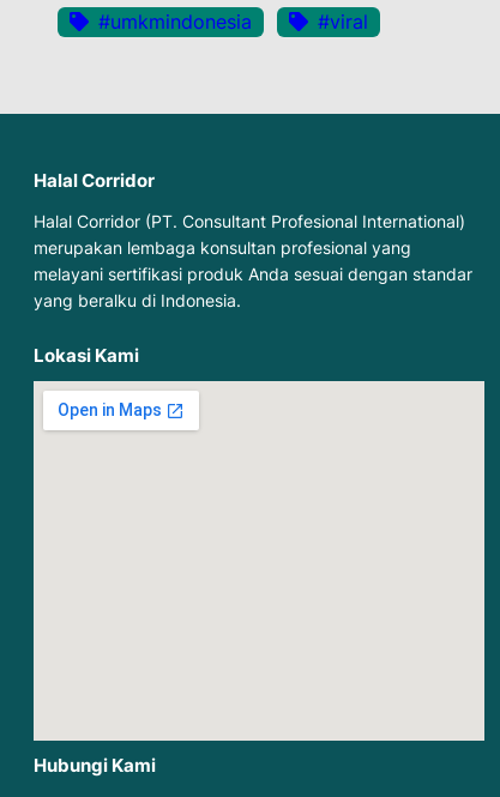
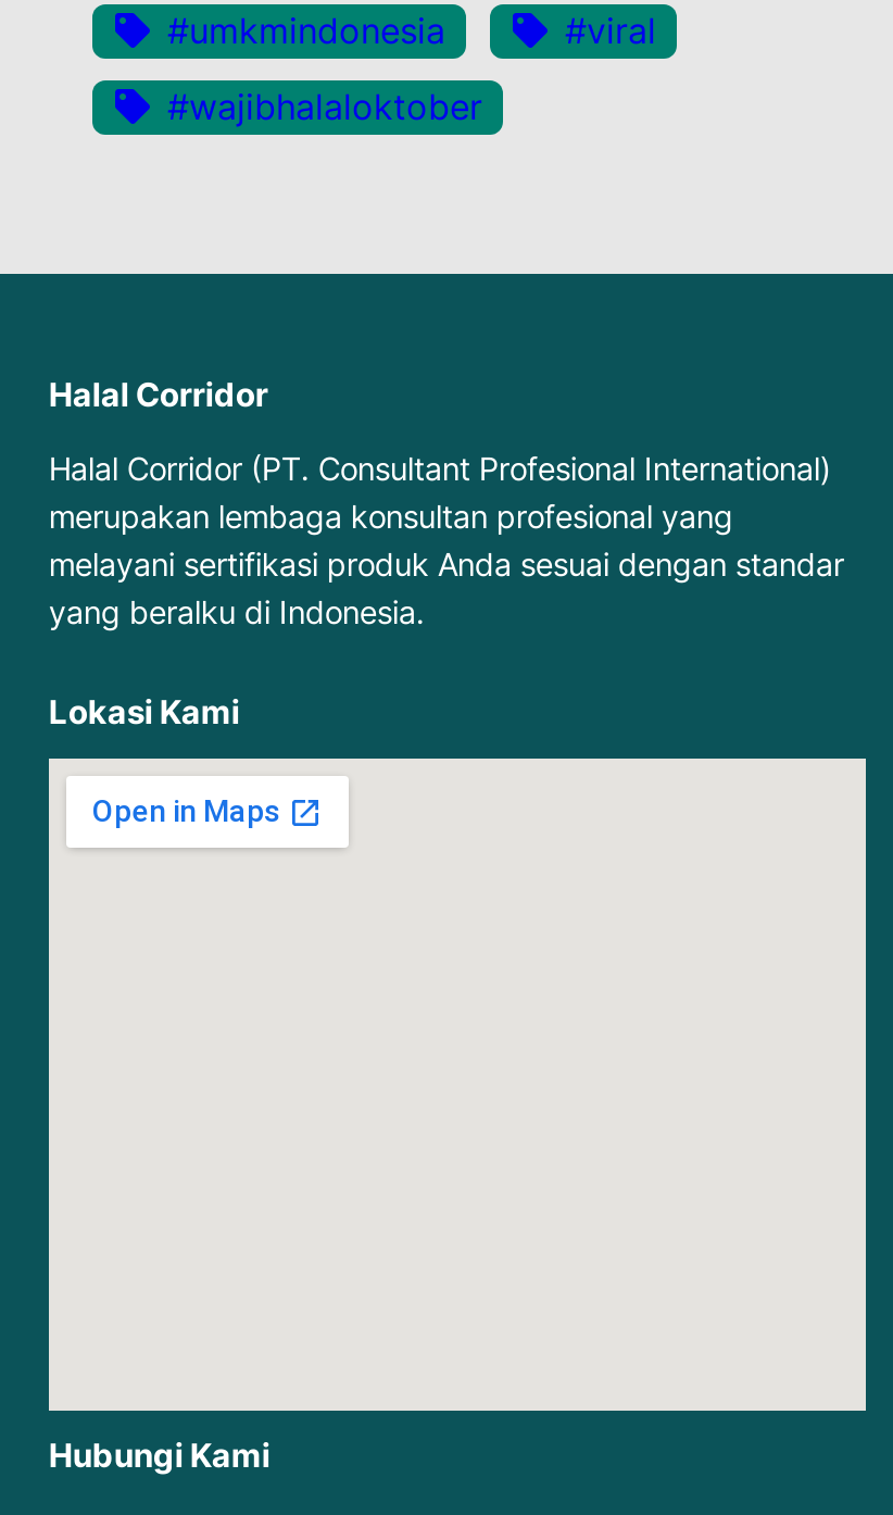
none -> [167,86,482,129] #wajibhalaloktober

